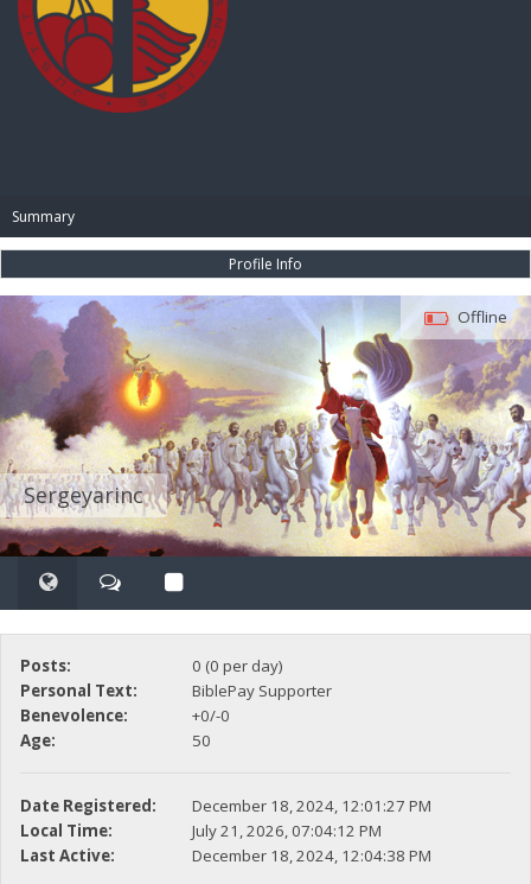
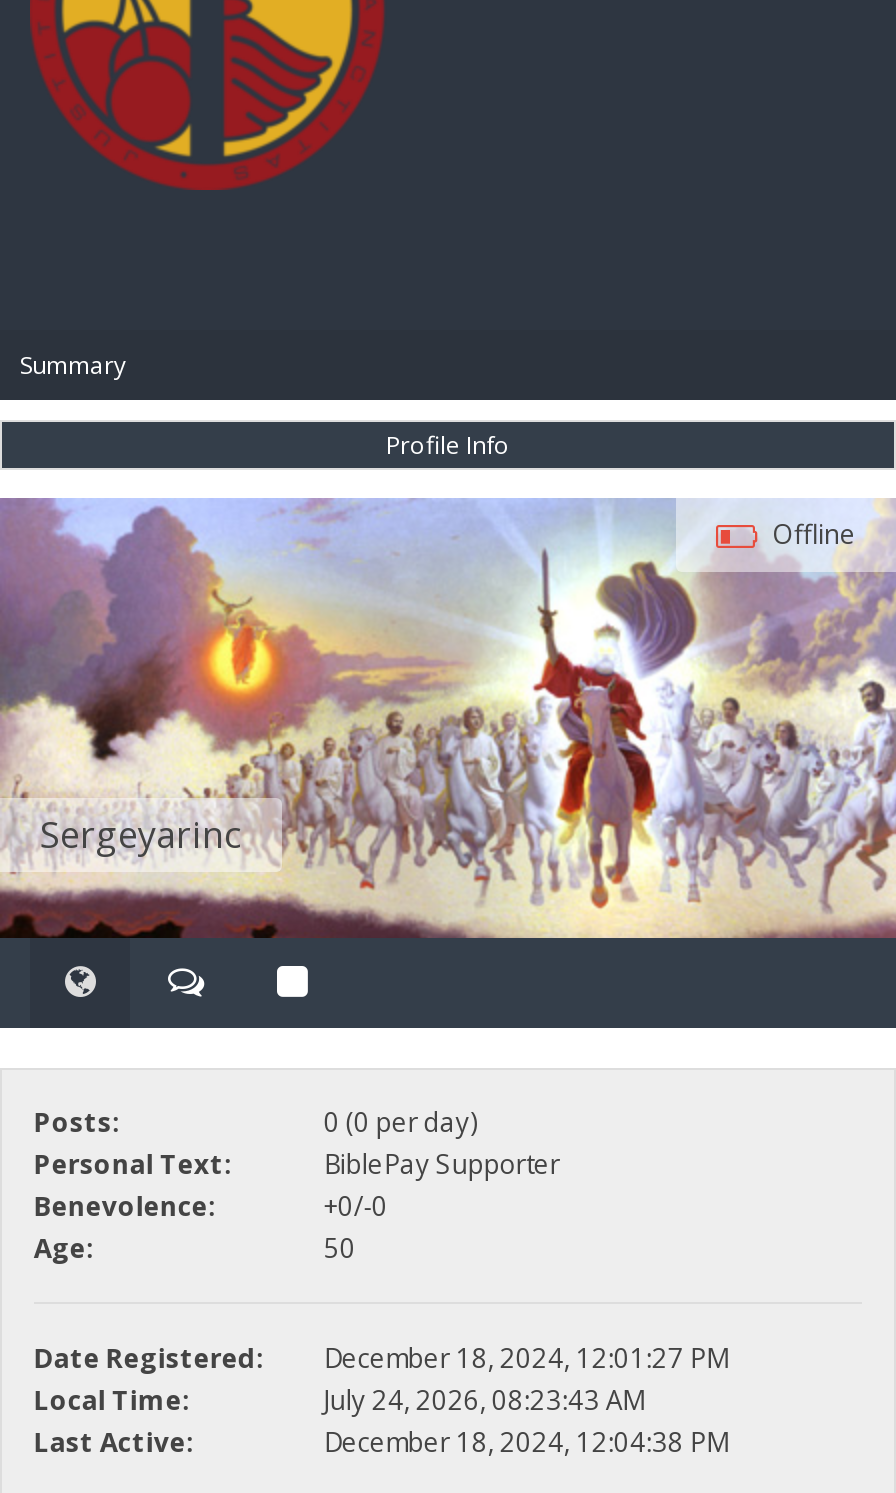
[192,820,382,842] July 21, 2026, 07:04:12 PM -> [324,1382,644,1418] July 24, 2026, 08:23:43 AM

